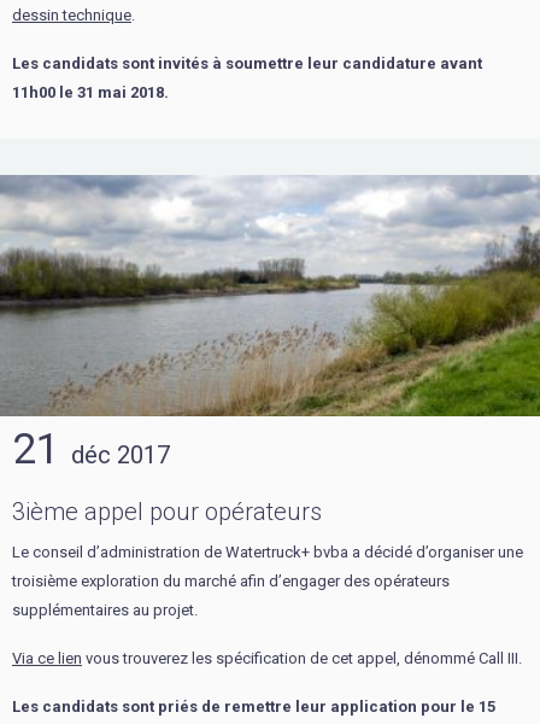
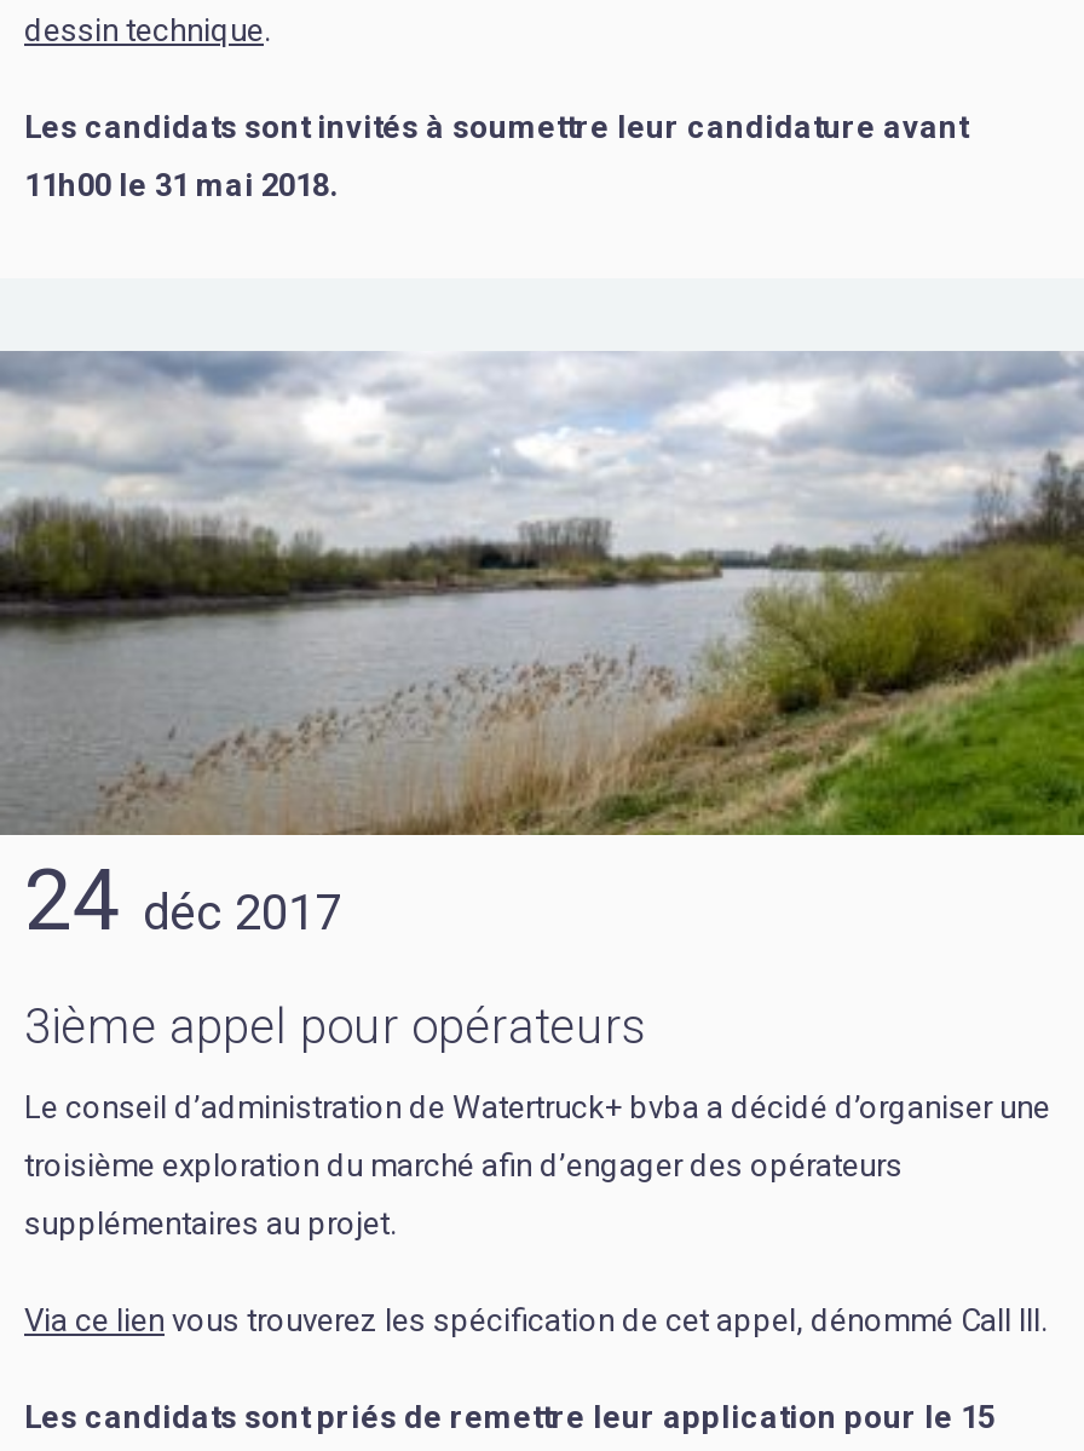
[12,425,170,474] 21 déc 2017 -> [24,852,341,951] 24 déc 2017

